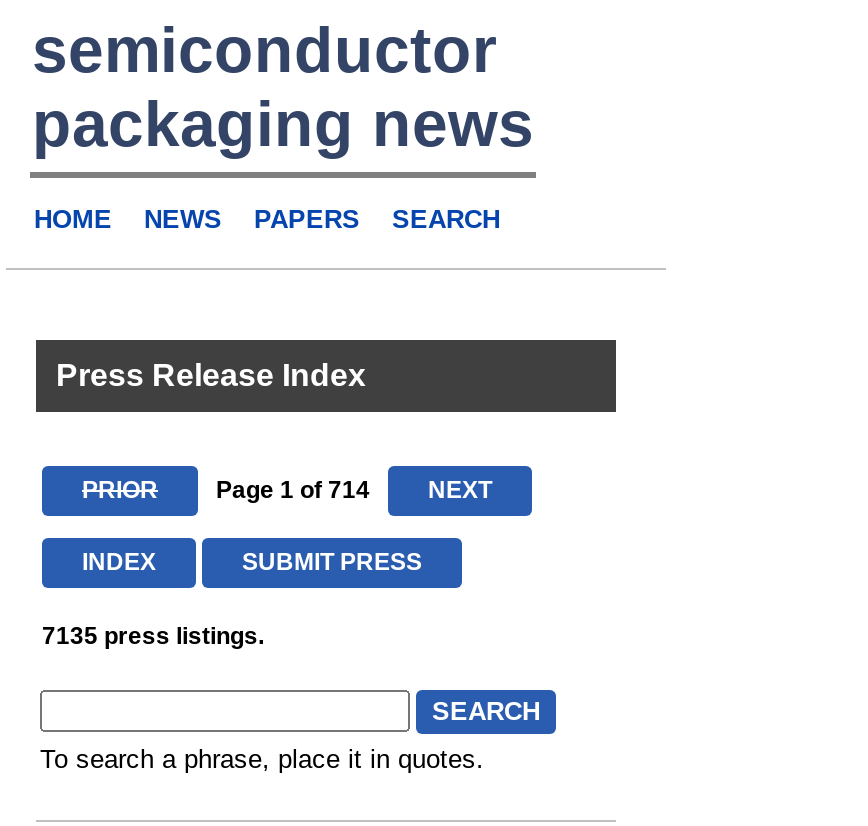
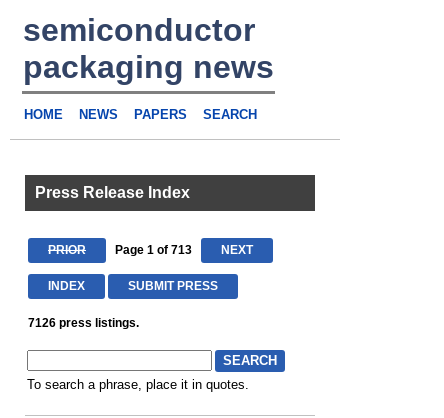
[82,476,492,504] PRIOR Page 1 of 714 NEXT -> [48,243,253,257] PRIOR Page 1 of 713 NEXT
[42,622,264,650] 7135 press listings. -> [28,316,139,330] 7126 press listings.

